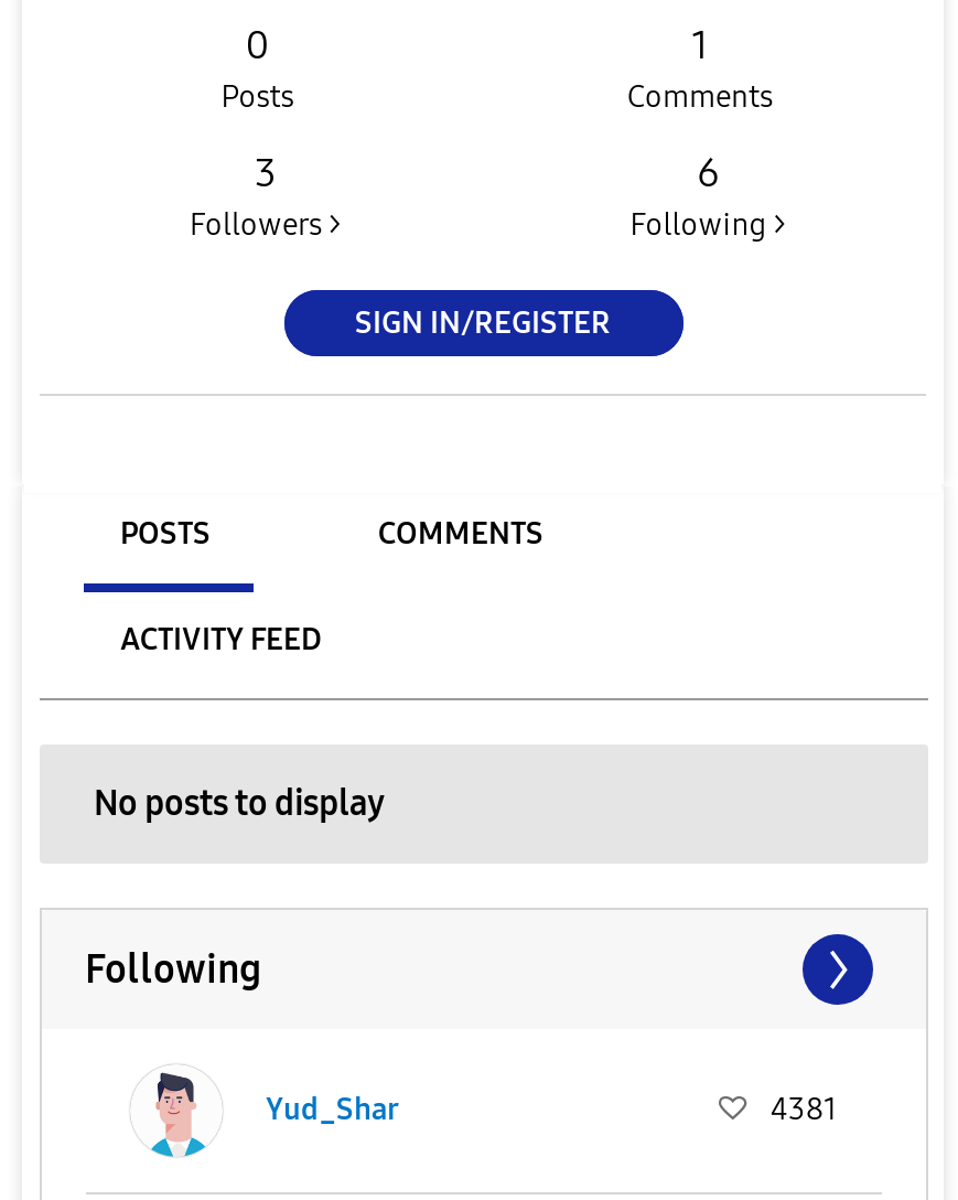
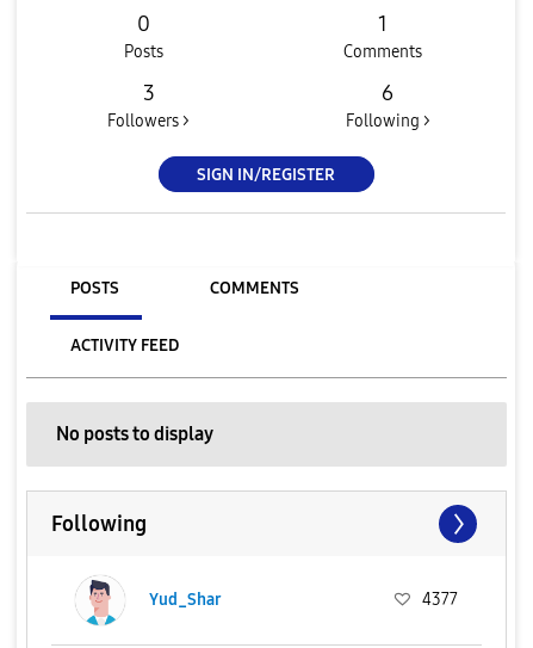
[771,1091,837,1128] 4381 -> [422,590,457,610] 4377

